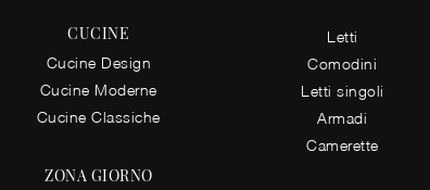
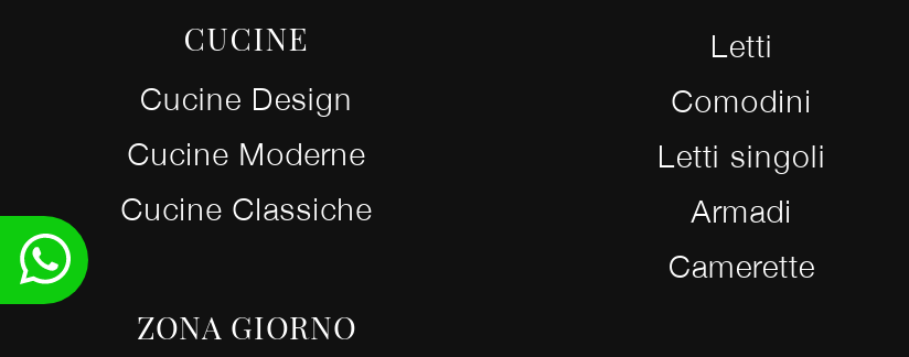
none -> [7,214,90,306] [image]

